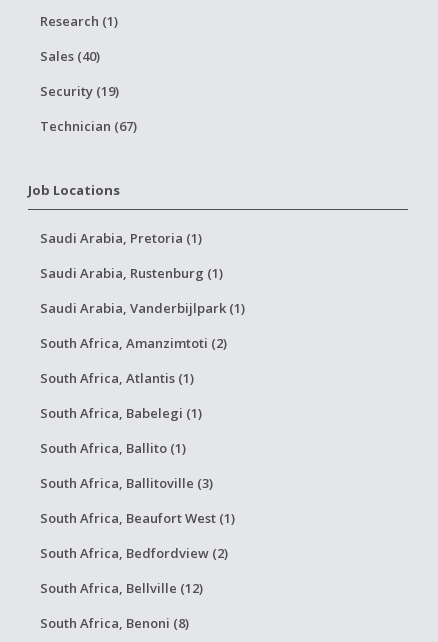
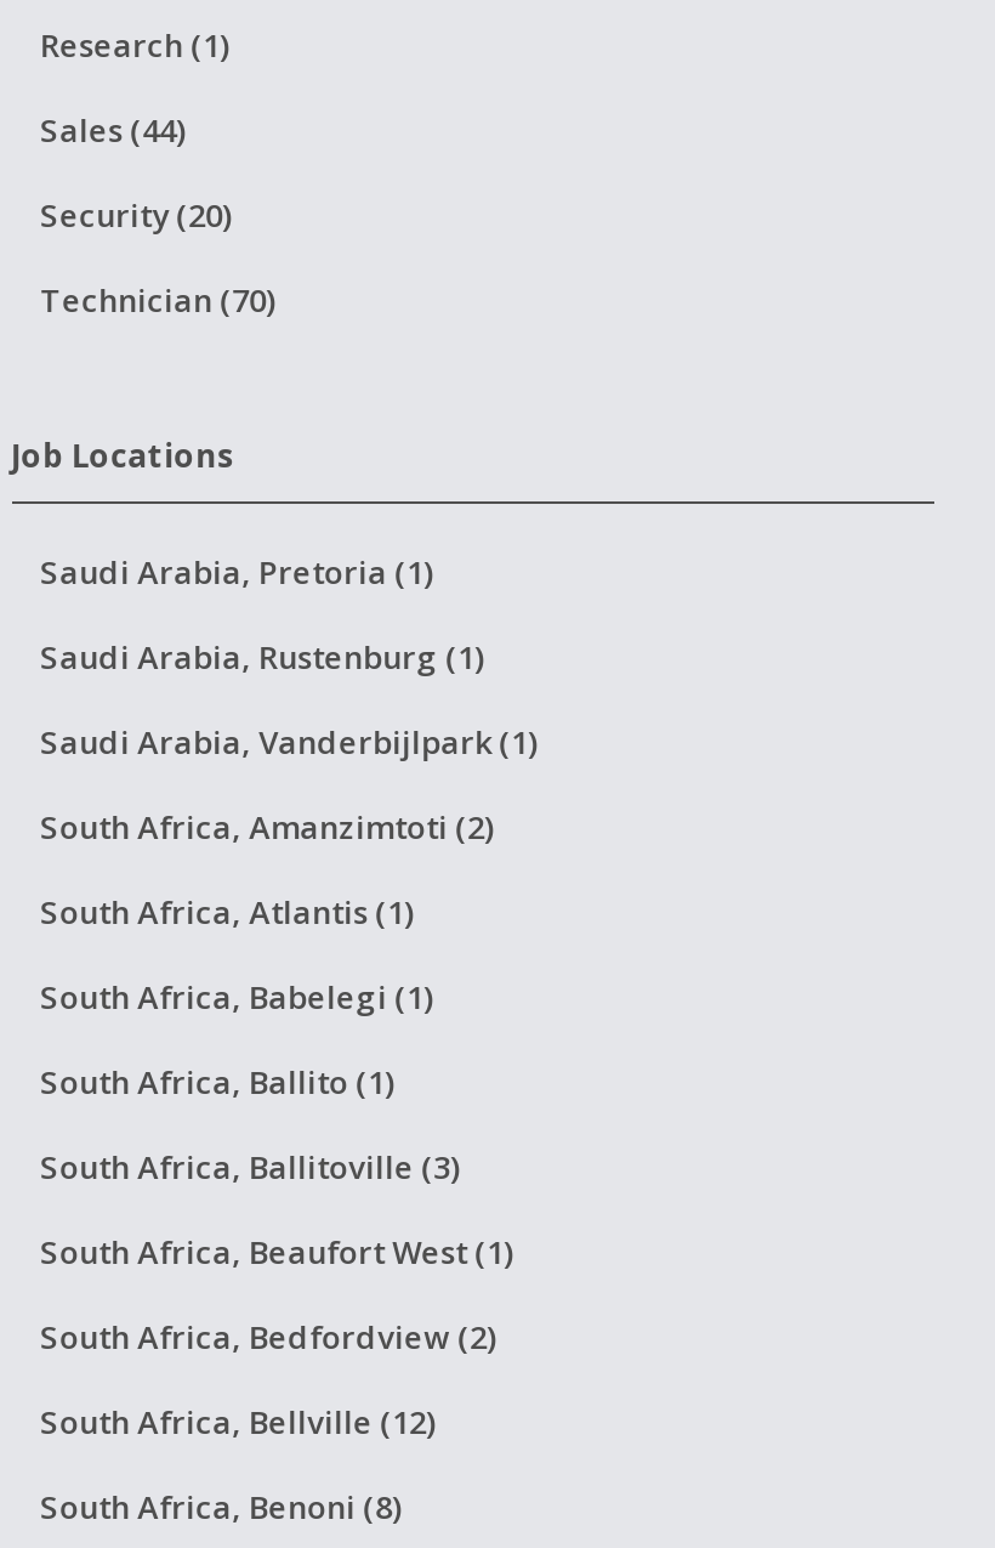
[40,47,100,65] Sales (40) -> [40,108,186,152] Sales (44)
[40,82,119,100] Security (19) -> [40,193,232,237] Security (20)
[40,117,137,135] Technician (67) -> [40,278,276,322] Technician (70)

